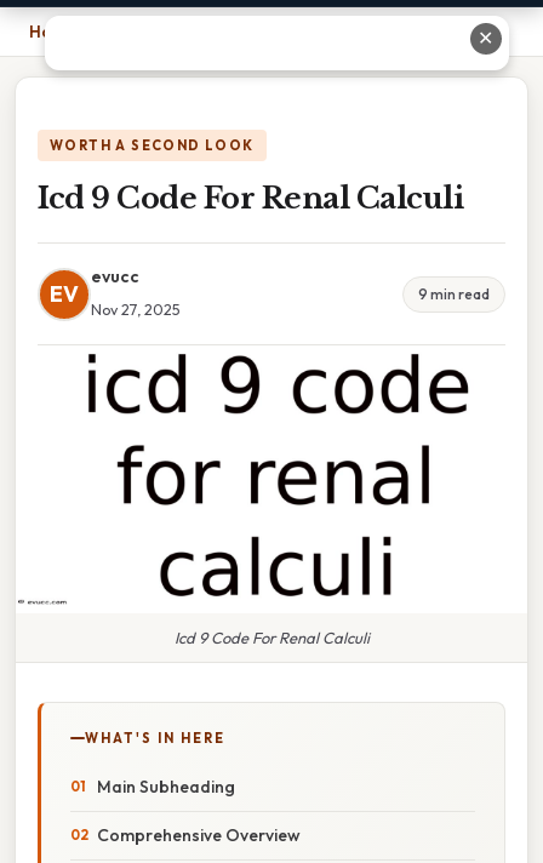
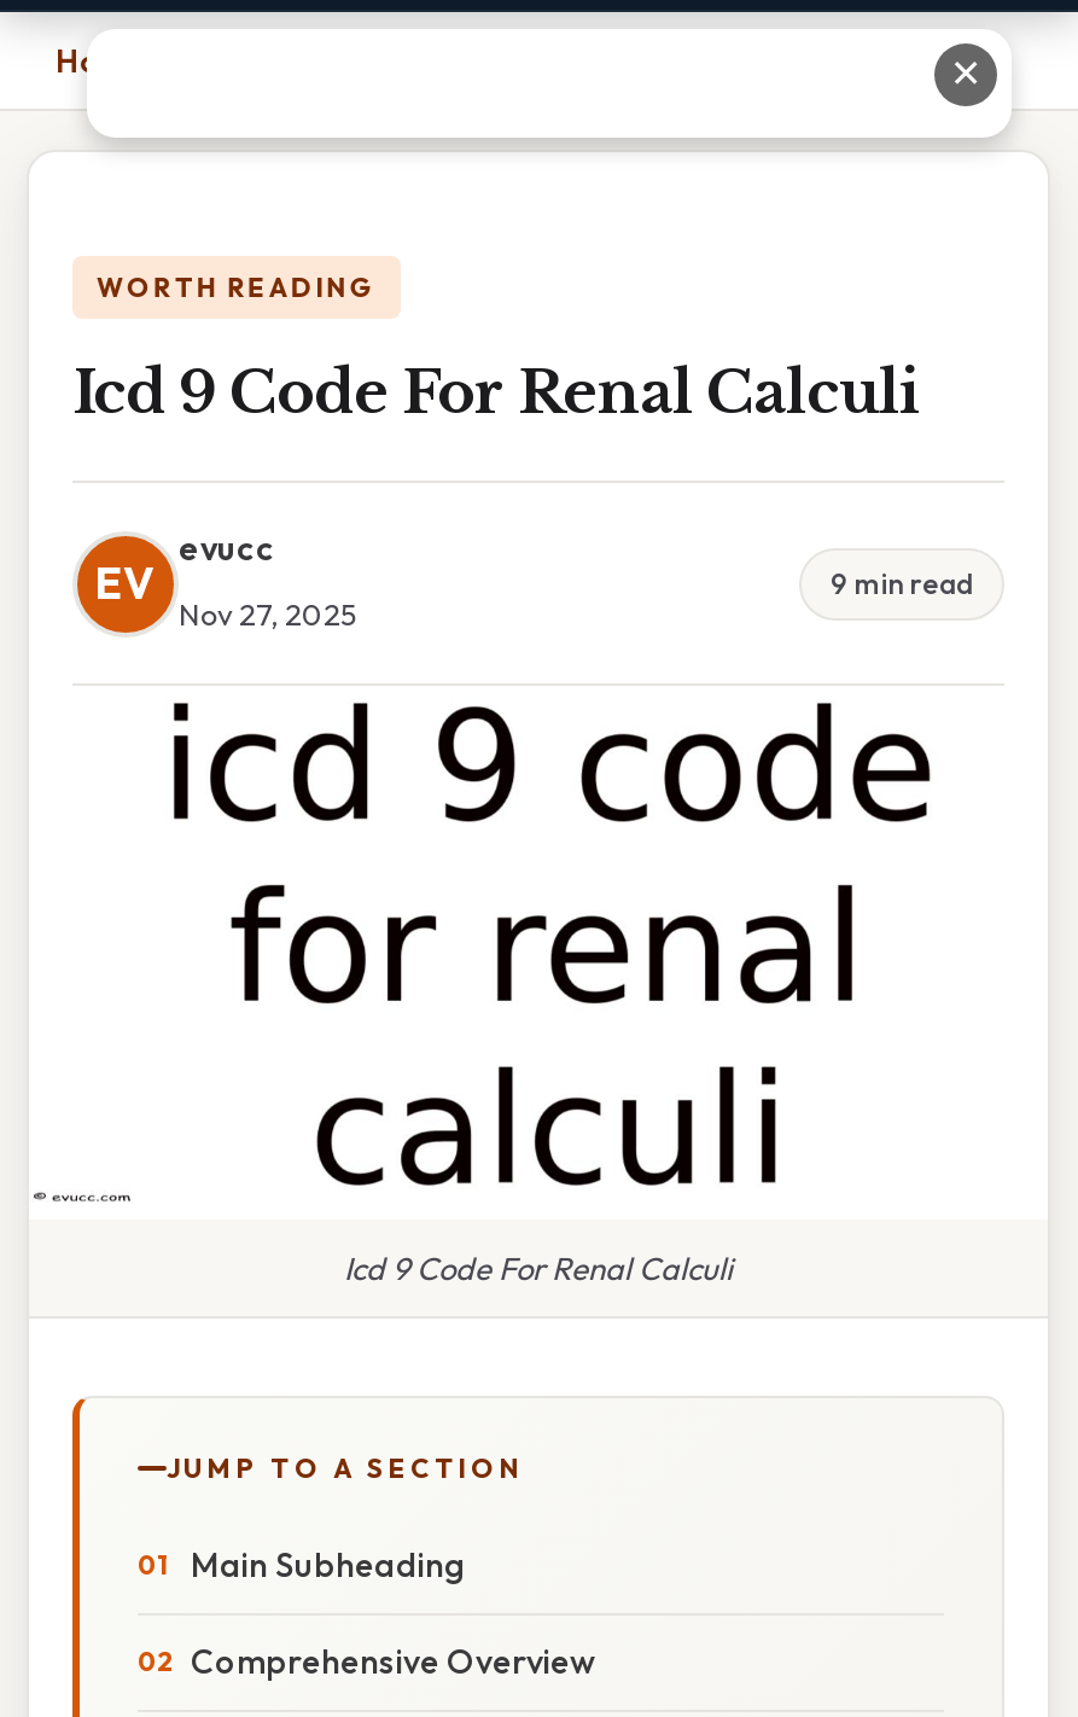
[50,137,254,154] WORTH A SECOND LOOK -> [97,270,377,304] WORTH READING
[85,729,225,746] WHAT'S IN HERE -> [167,1451,524,1485] JUMP TO A SECTION

